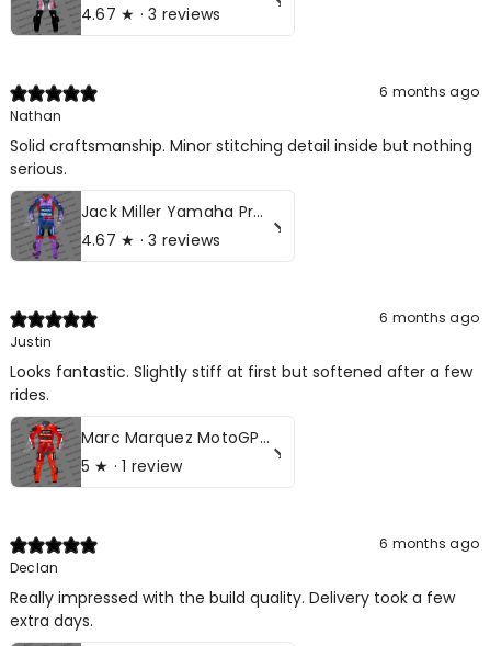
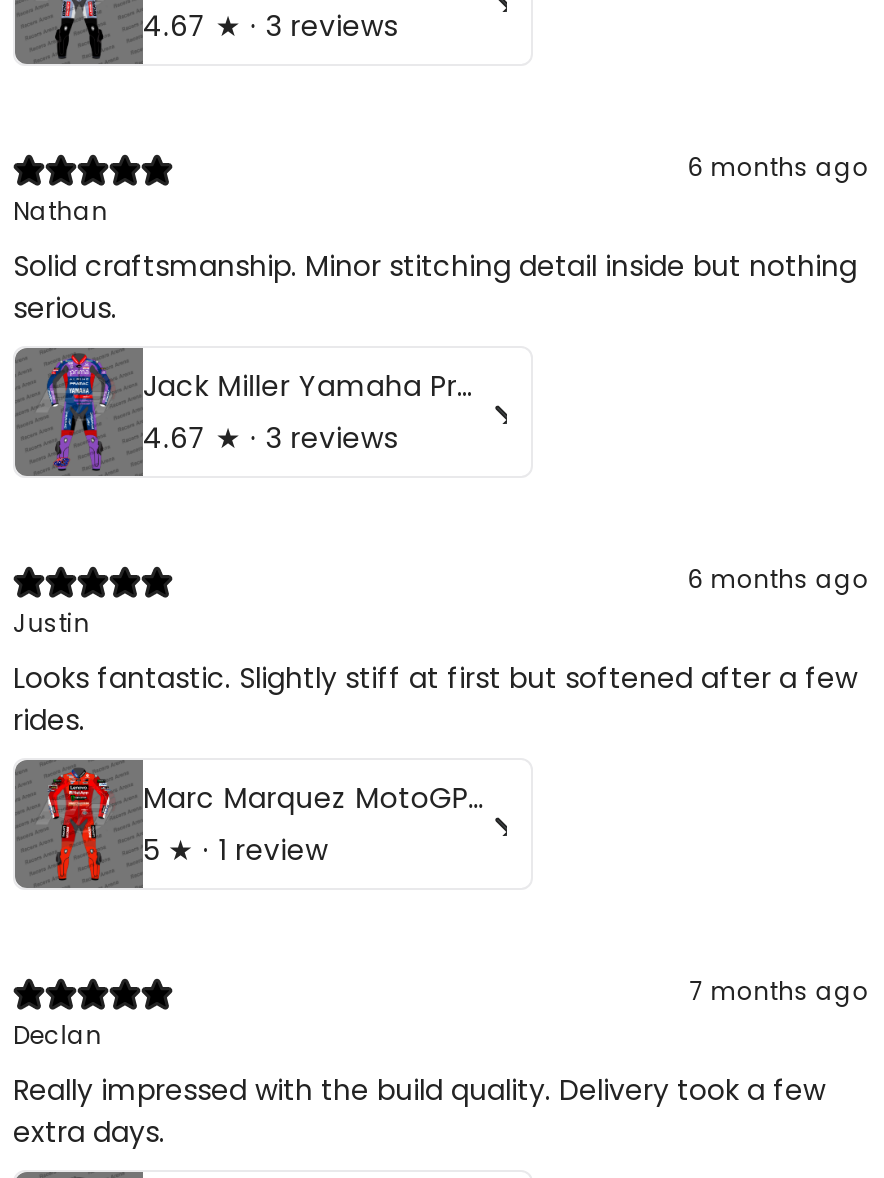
[379,534,479,553] 6 months ago -> [689,975,869,1009] 7 months ago

